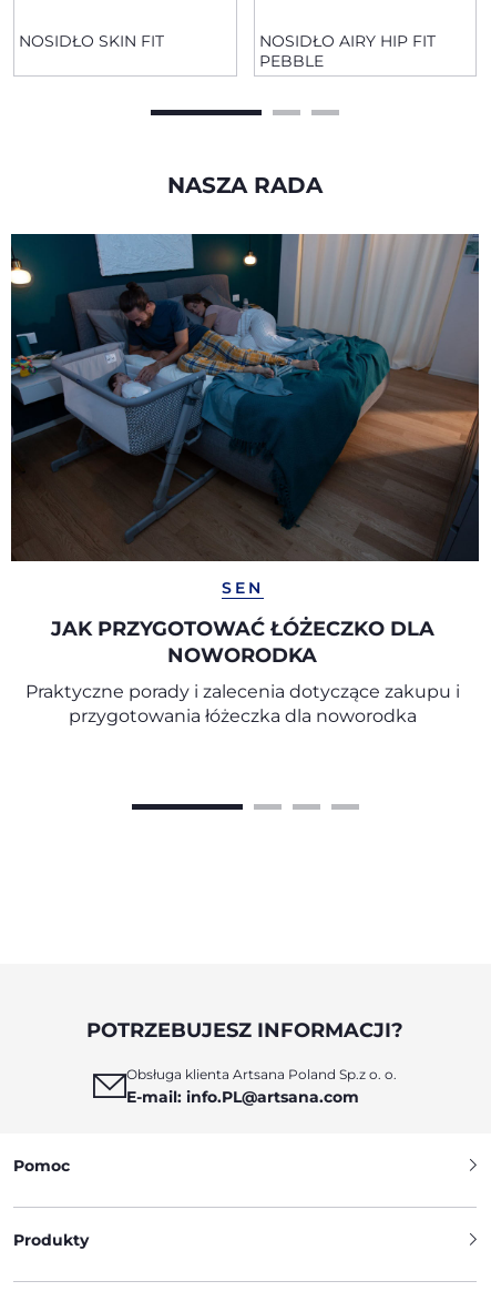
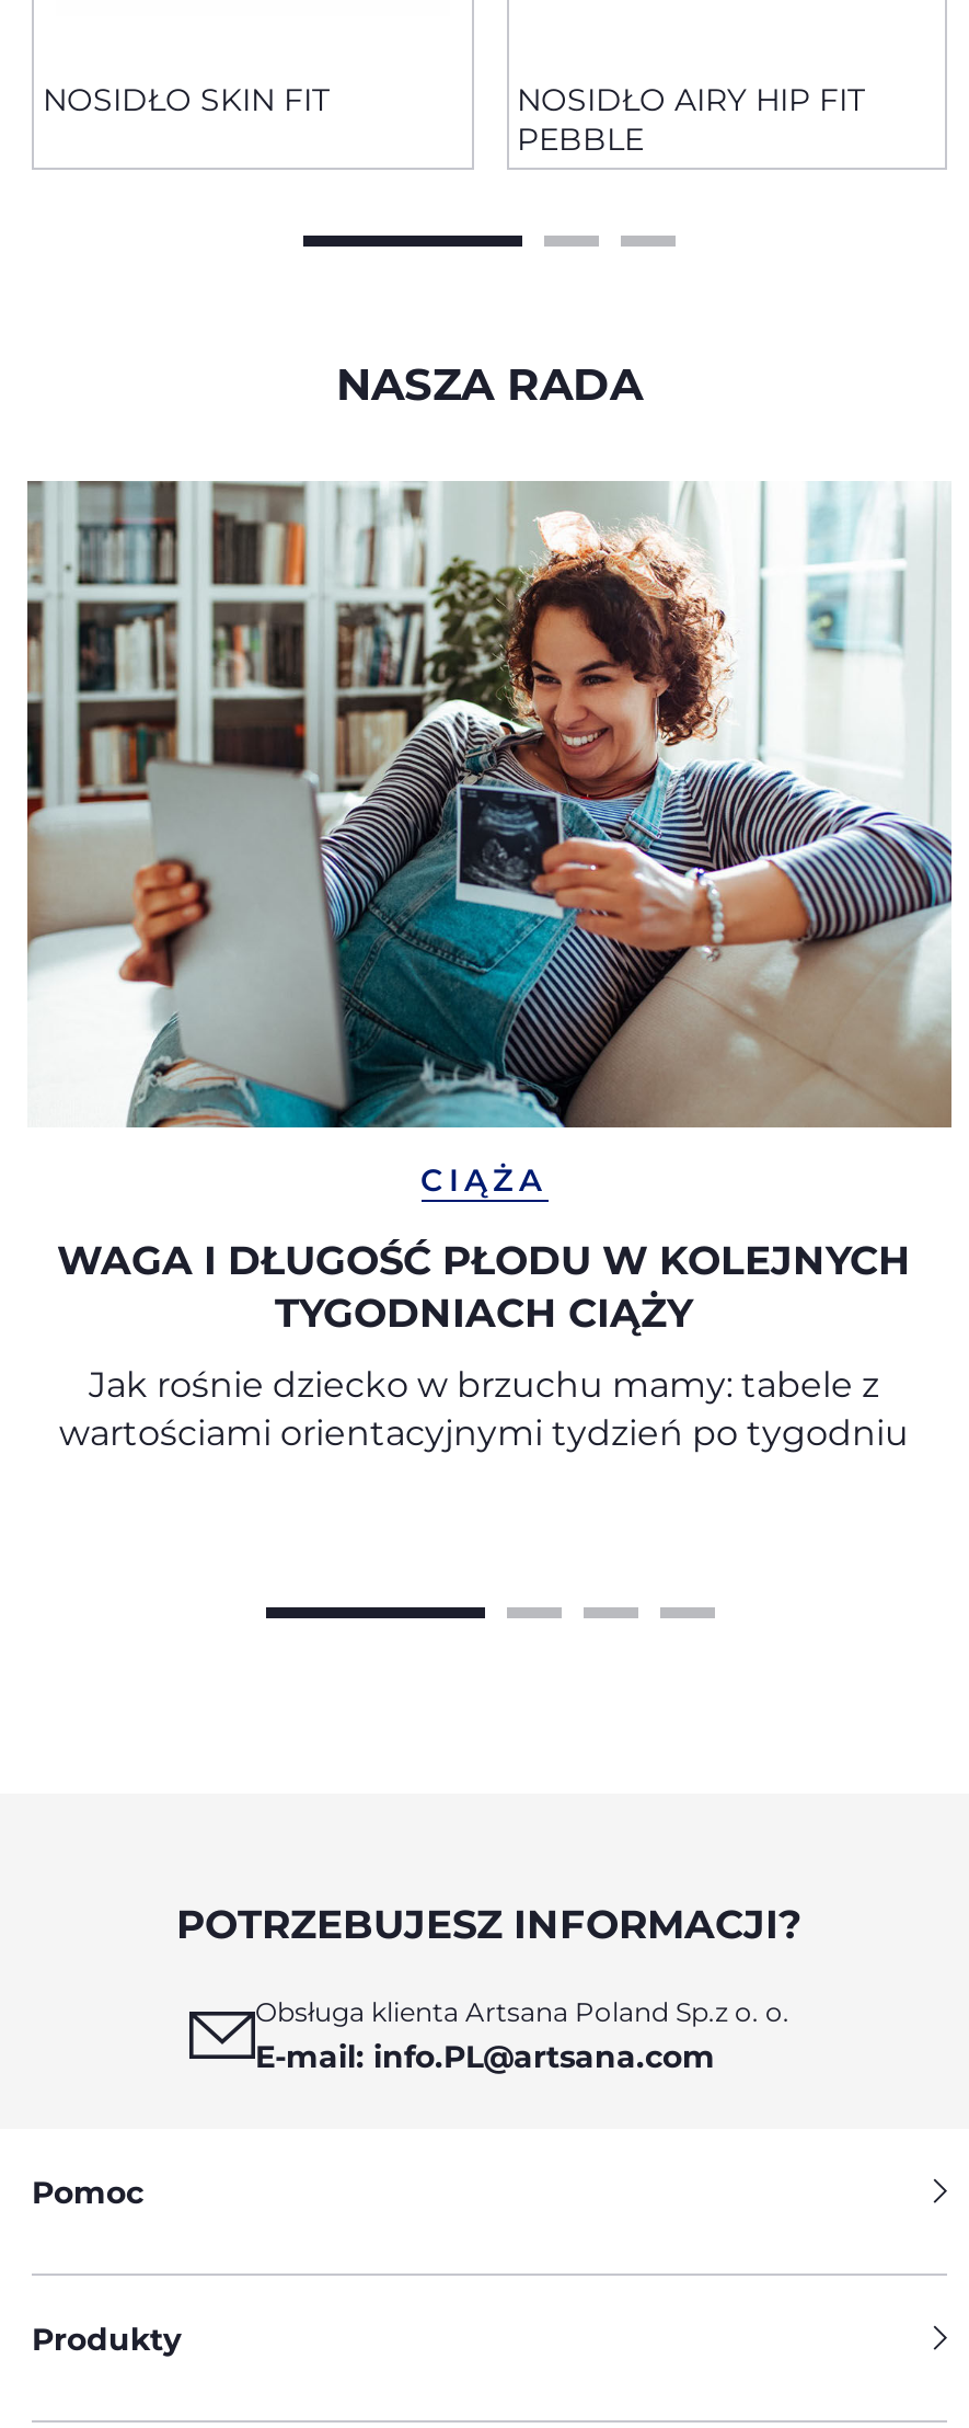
[10,233,480,598] [image] | SEN -> [25,479,954,1200] [image] | CIĄŻA
[50,617,434,668] JAK PRZYGOTOWAĆ ŁÓŻECZKO DLA | NOWORODKA -> [57,1237,911,1338] WAGA I DŁUGOŚĆ PŁODU W KOLEJNYCH | TYGODNIACH CIĄŻY
[25,681,459,726] Praktyczne porady i zalecenia dotyczące zakupu i | przygotowania łóżeczka dla noworodka -> [59,1364,909,1454] Jak rośnie dziecko w brzuchu mamy: tabele z | wartościami orientacyjnymi tydzień po tygodniu

